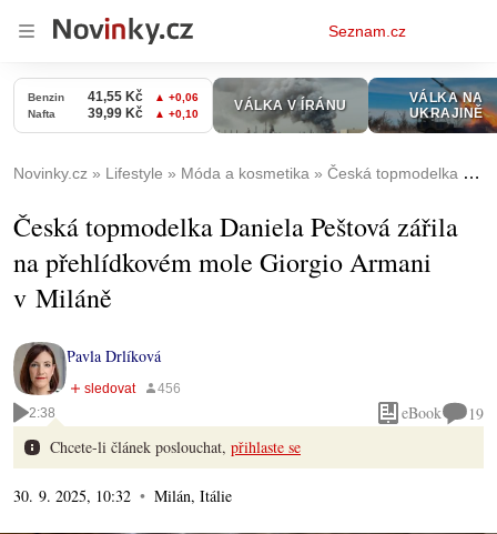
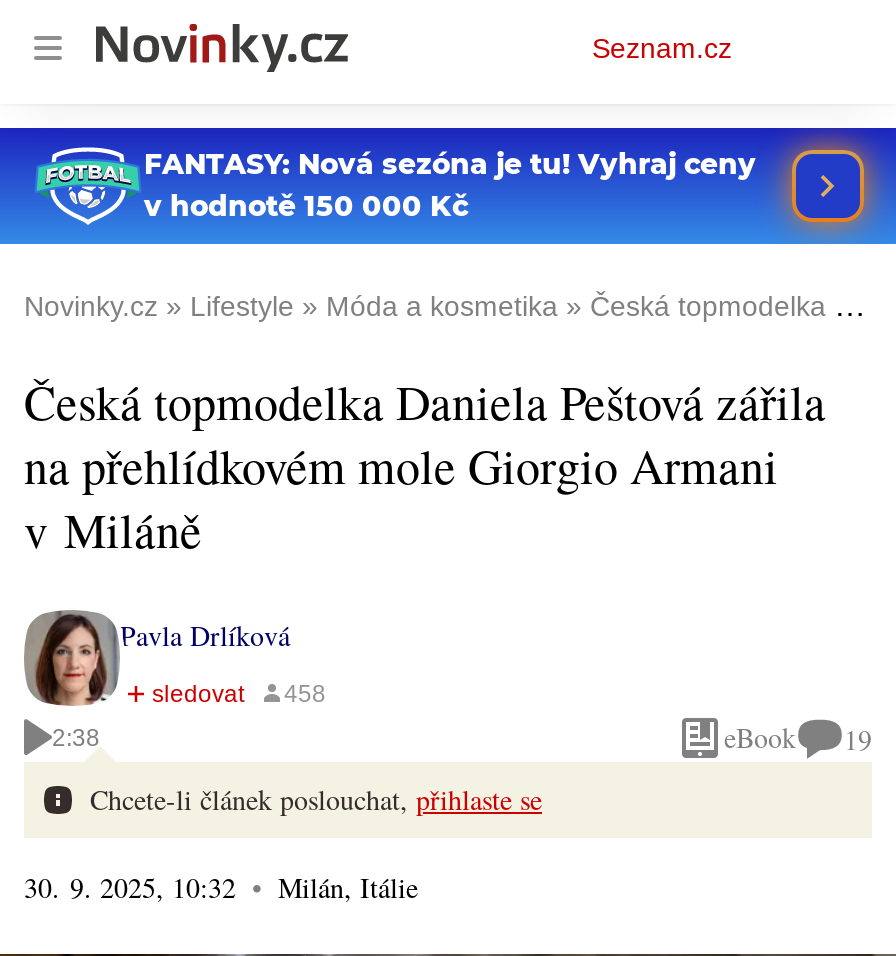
[3,75,494,139] [image] -> [6,126,890,246] [image]

